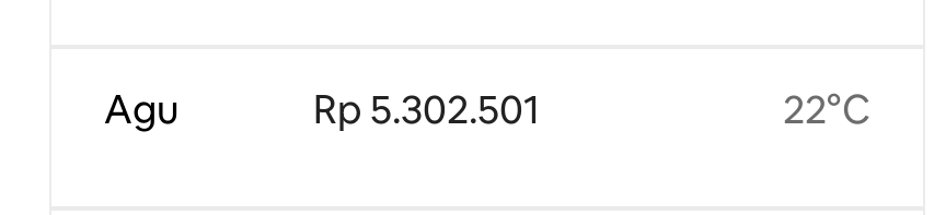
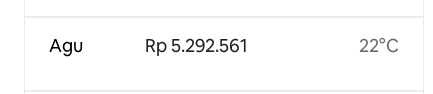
[313,83,541,133] Rp 5.302.501 -> [145,34,248,57] Rp 5.292.561

